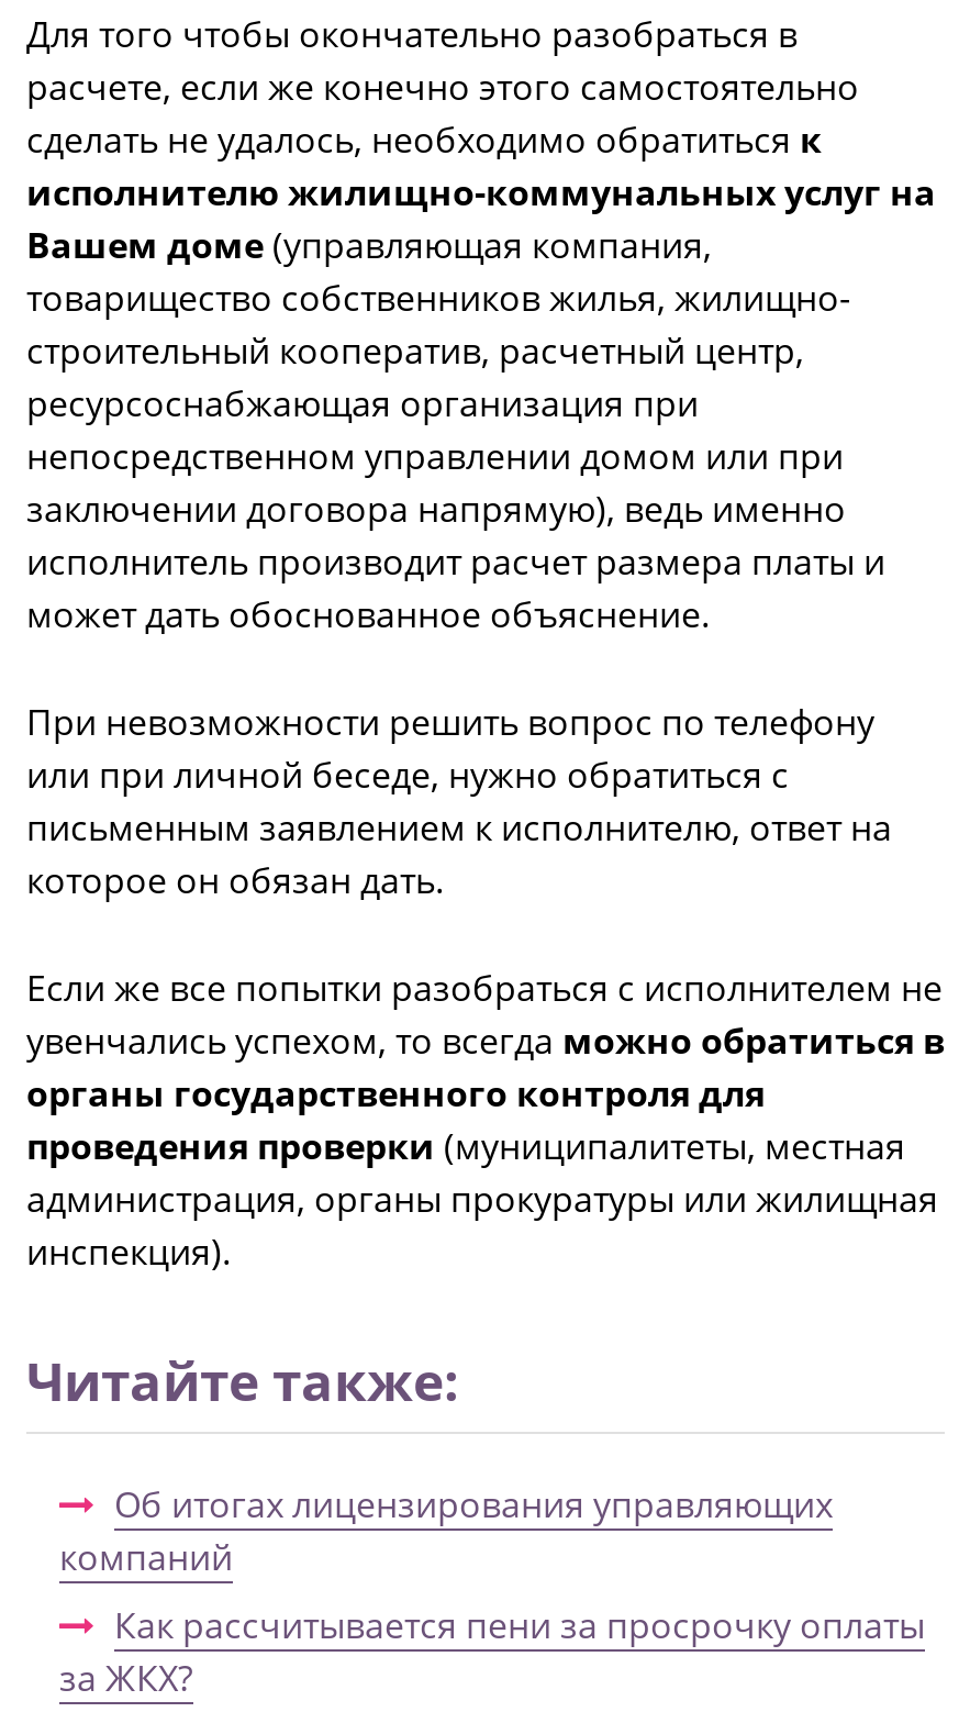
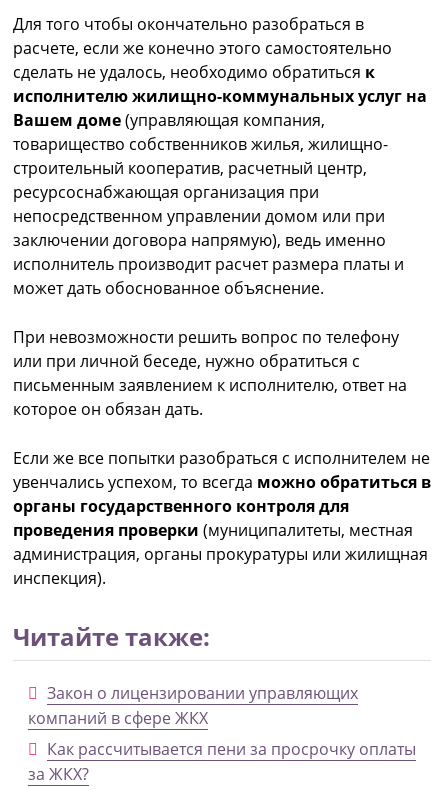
[59,1480,833,1581] Об итогах лицензирования управляющих | компаний -> [28,682,358,729] Закон о лицензировании управляющих | компаний в сфере ЖКХ

